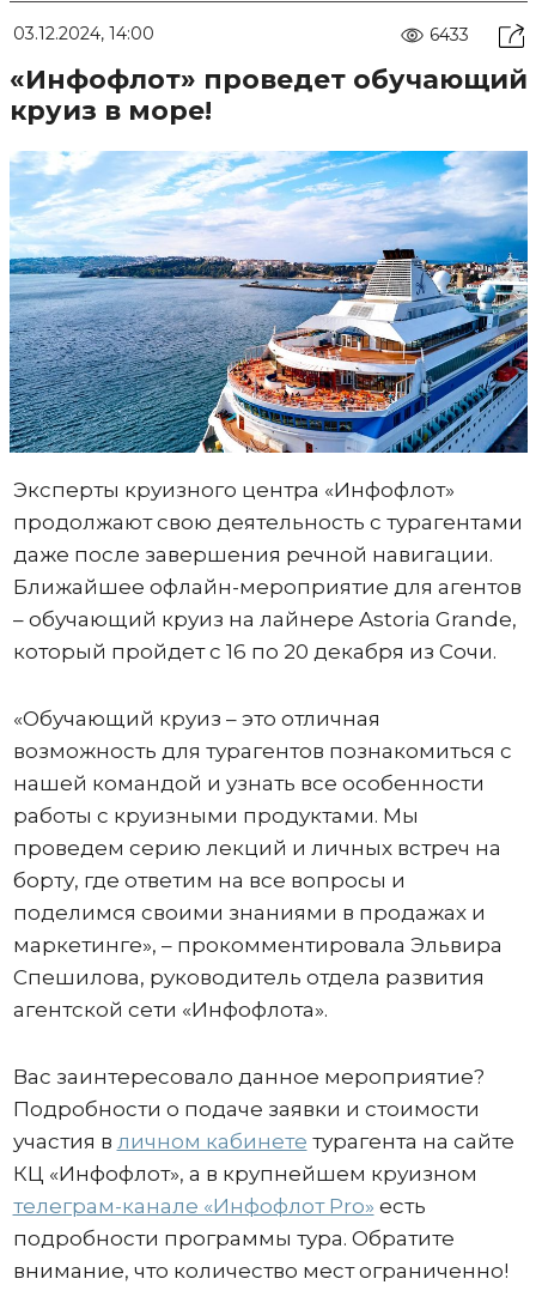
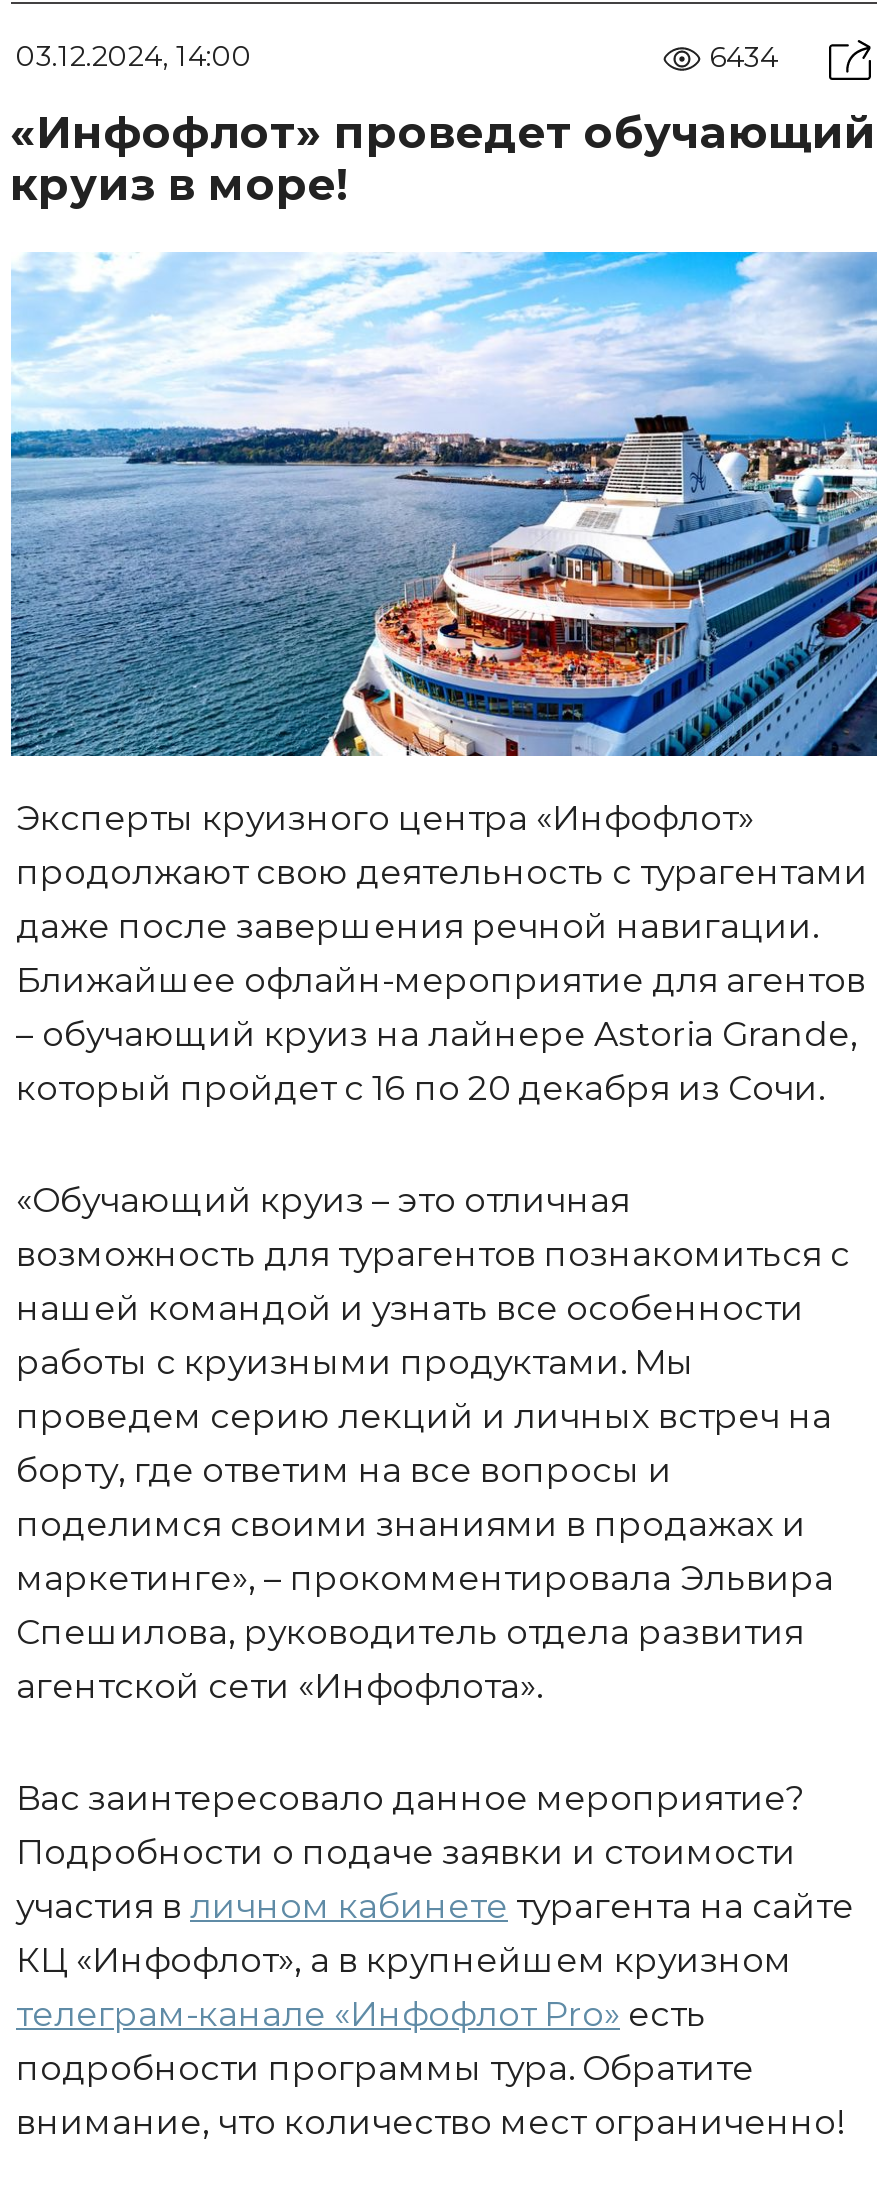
[424,24,468,45] 6433 -> [702,39,778,75] 6434

